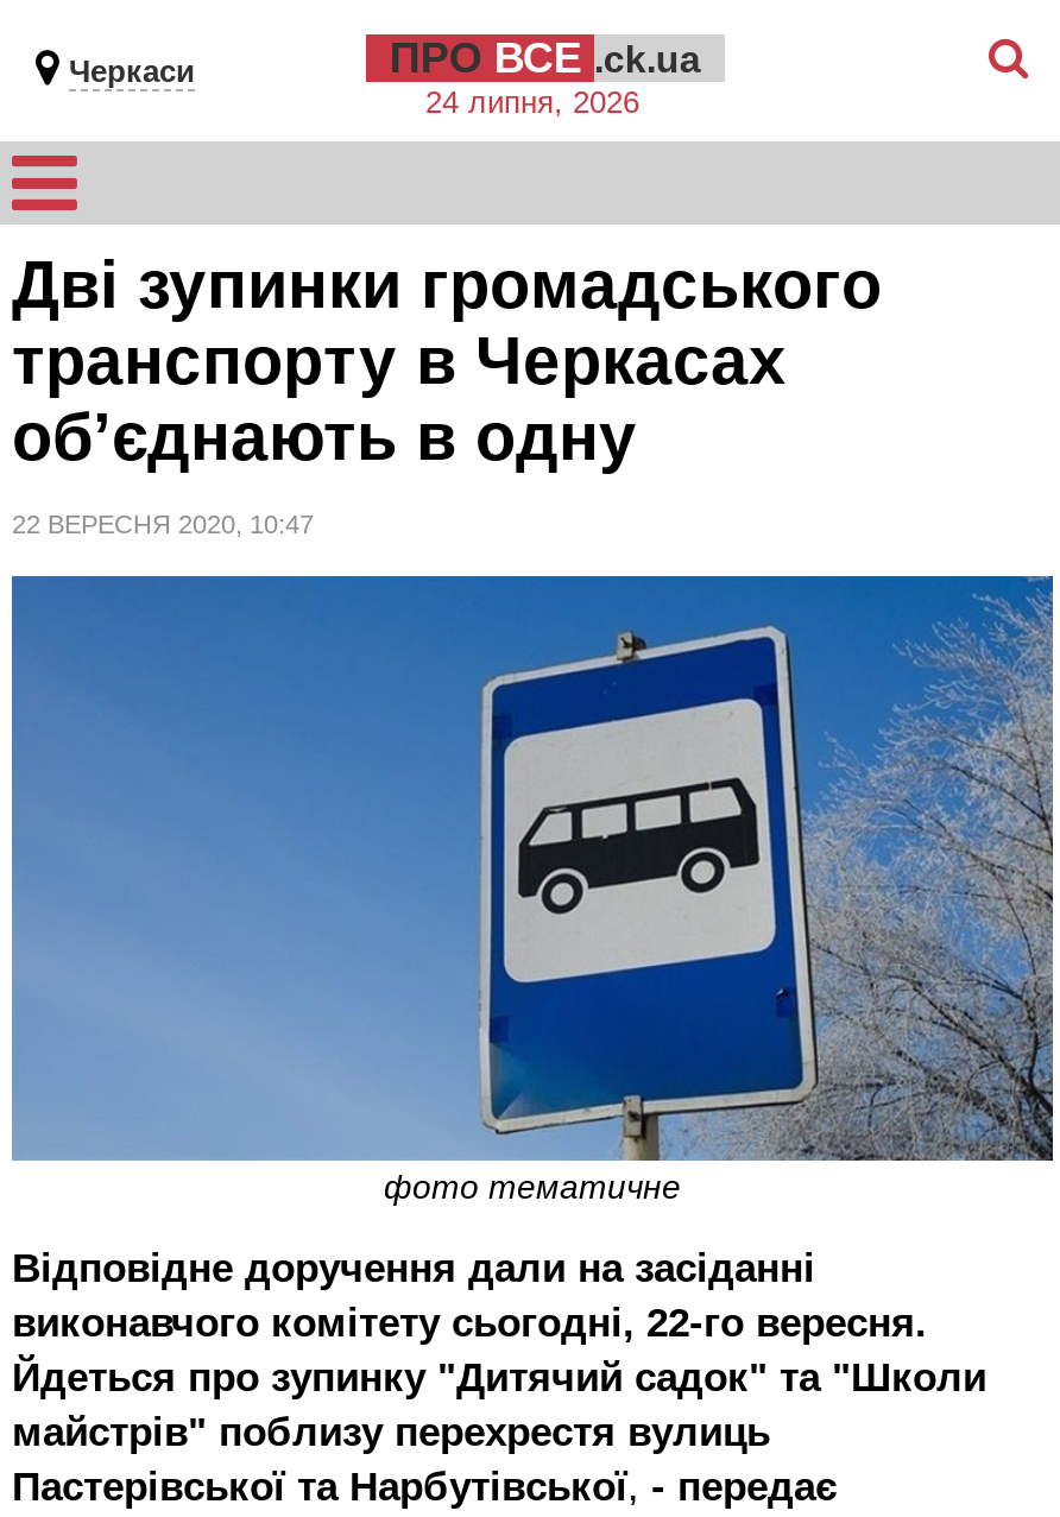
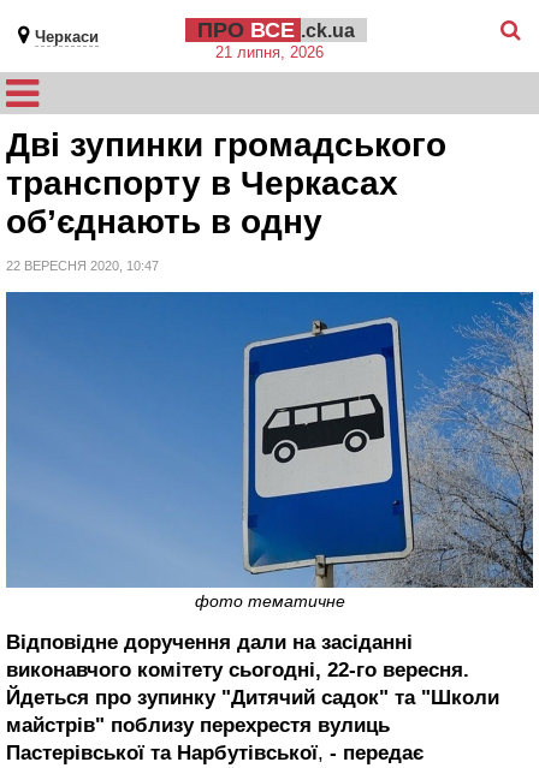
[425,84,639,120] 24 липня, 2026 -> [215,43,324,61] 21 липня, 2026

